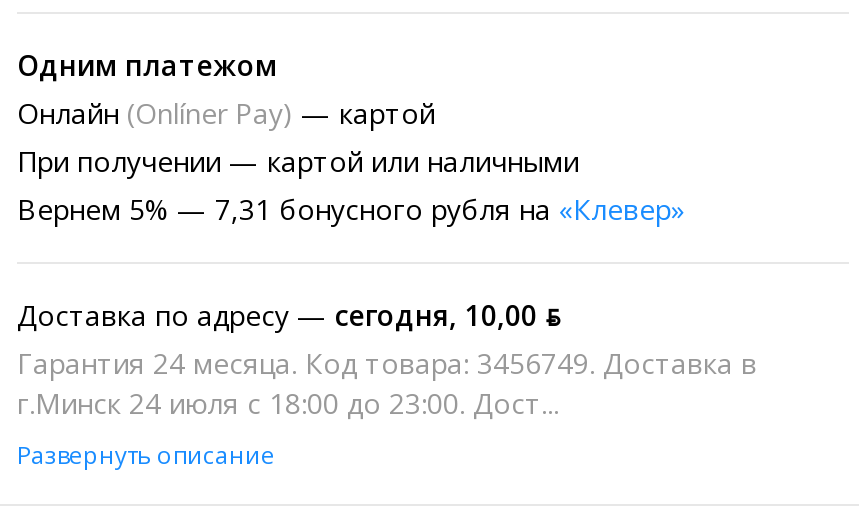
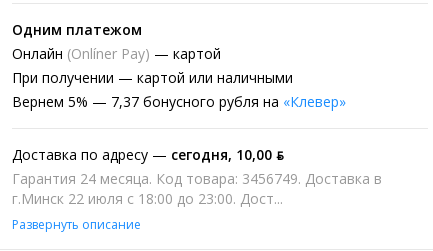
[17,190,685,228] Вернем 5% — 7,31 бонусного рубля на «Клевер» -> [12,92,346,111] Вернем 5% — 7,37 бонусного рубля на «Клевер»
[17,384,559,422] г.Минск 24 июля с 18:00 до 23:00. Дост... -> [12,189,283,208] г.Минск 22 июля с 18:00 до 23:00. Дост...

